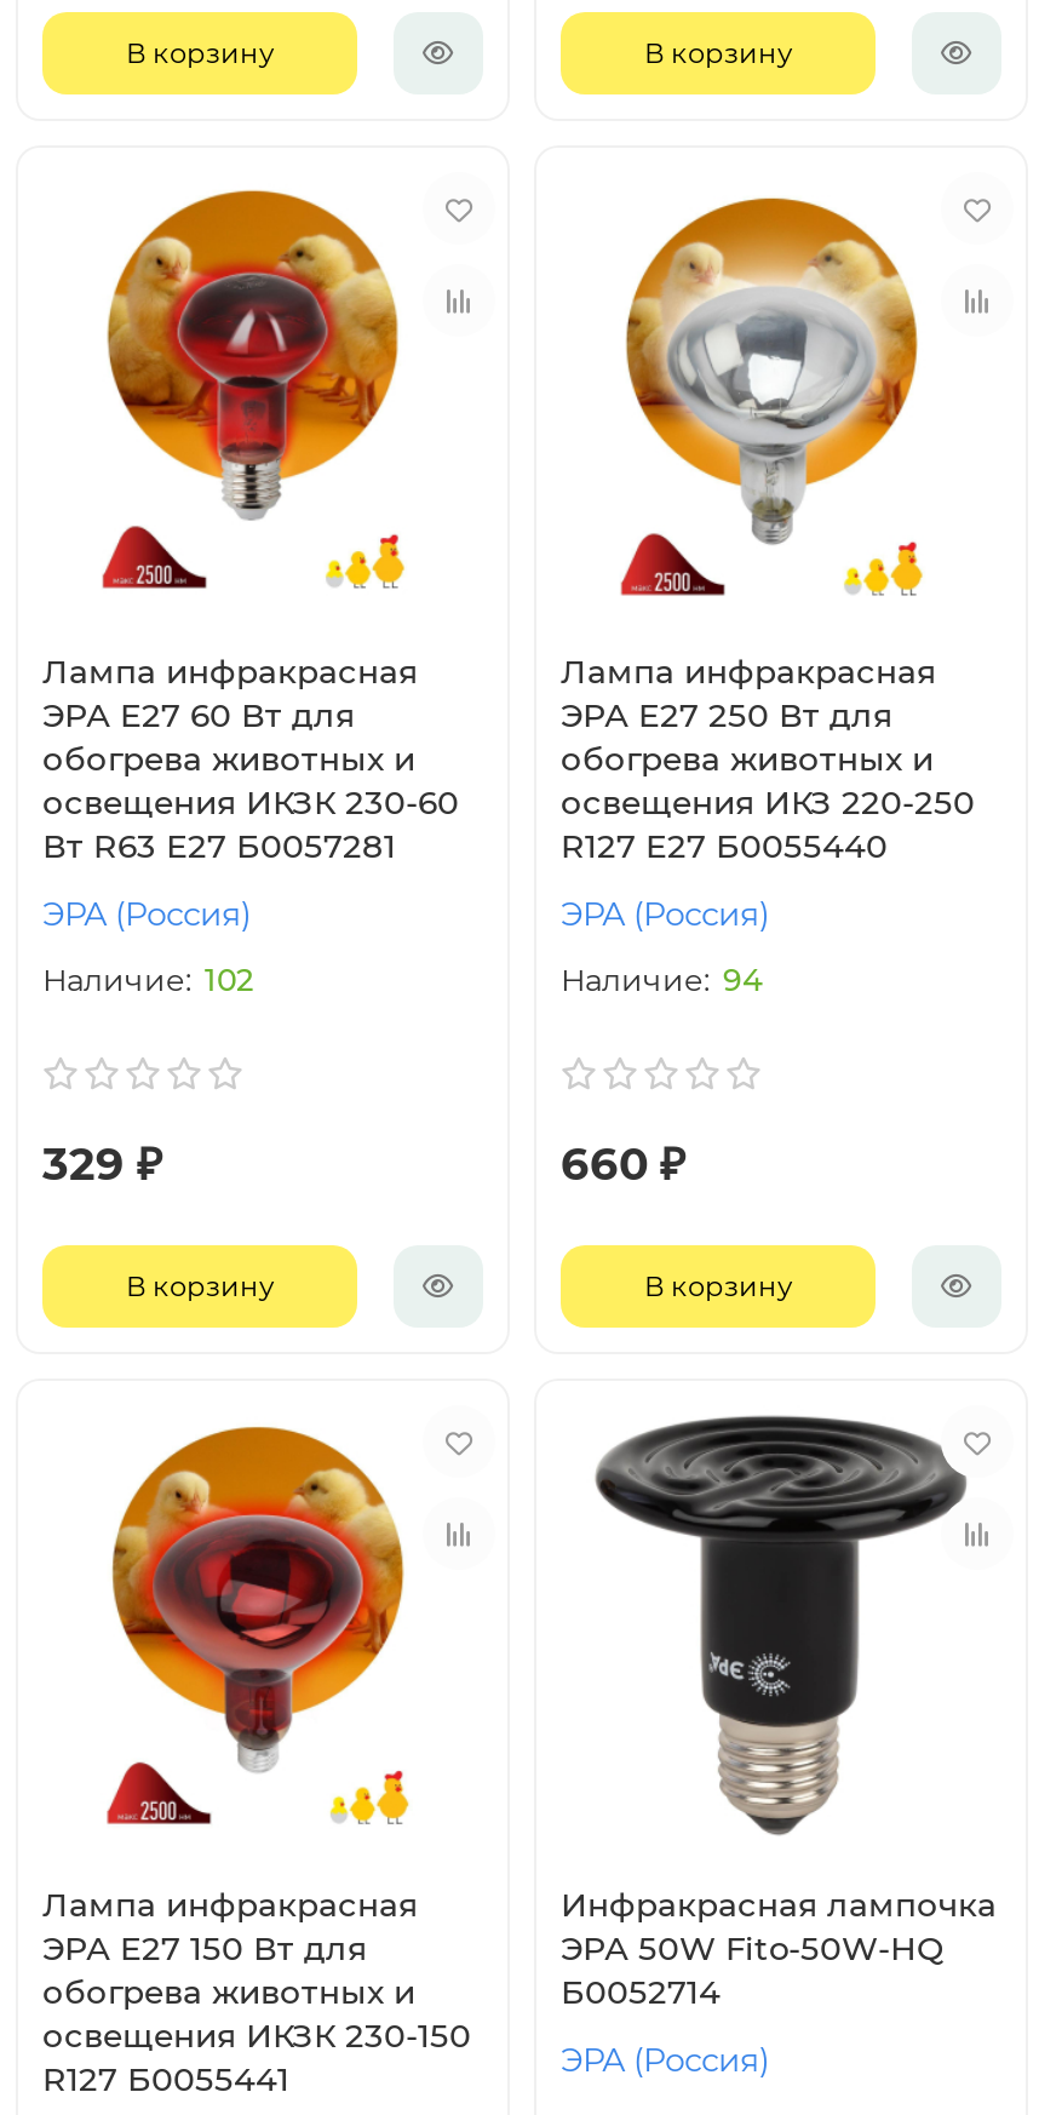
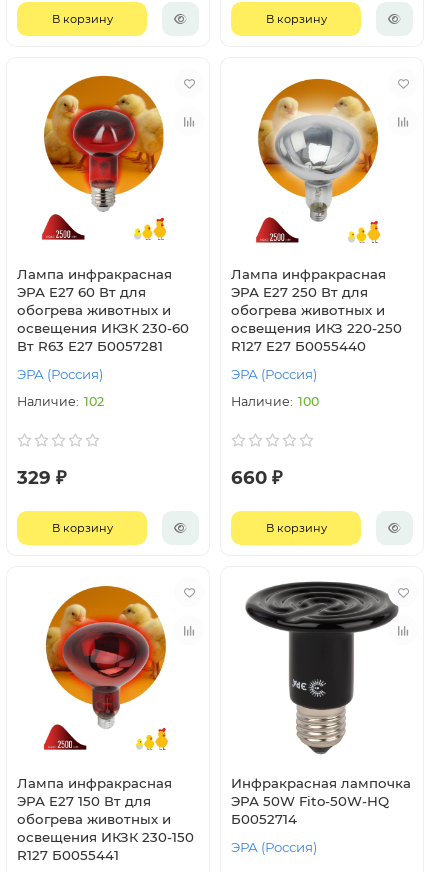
[723,962,762,998] 94 -> [298,394,319,409] 100

